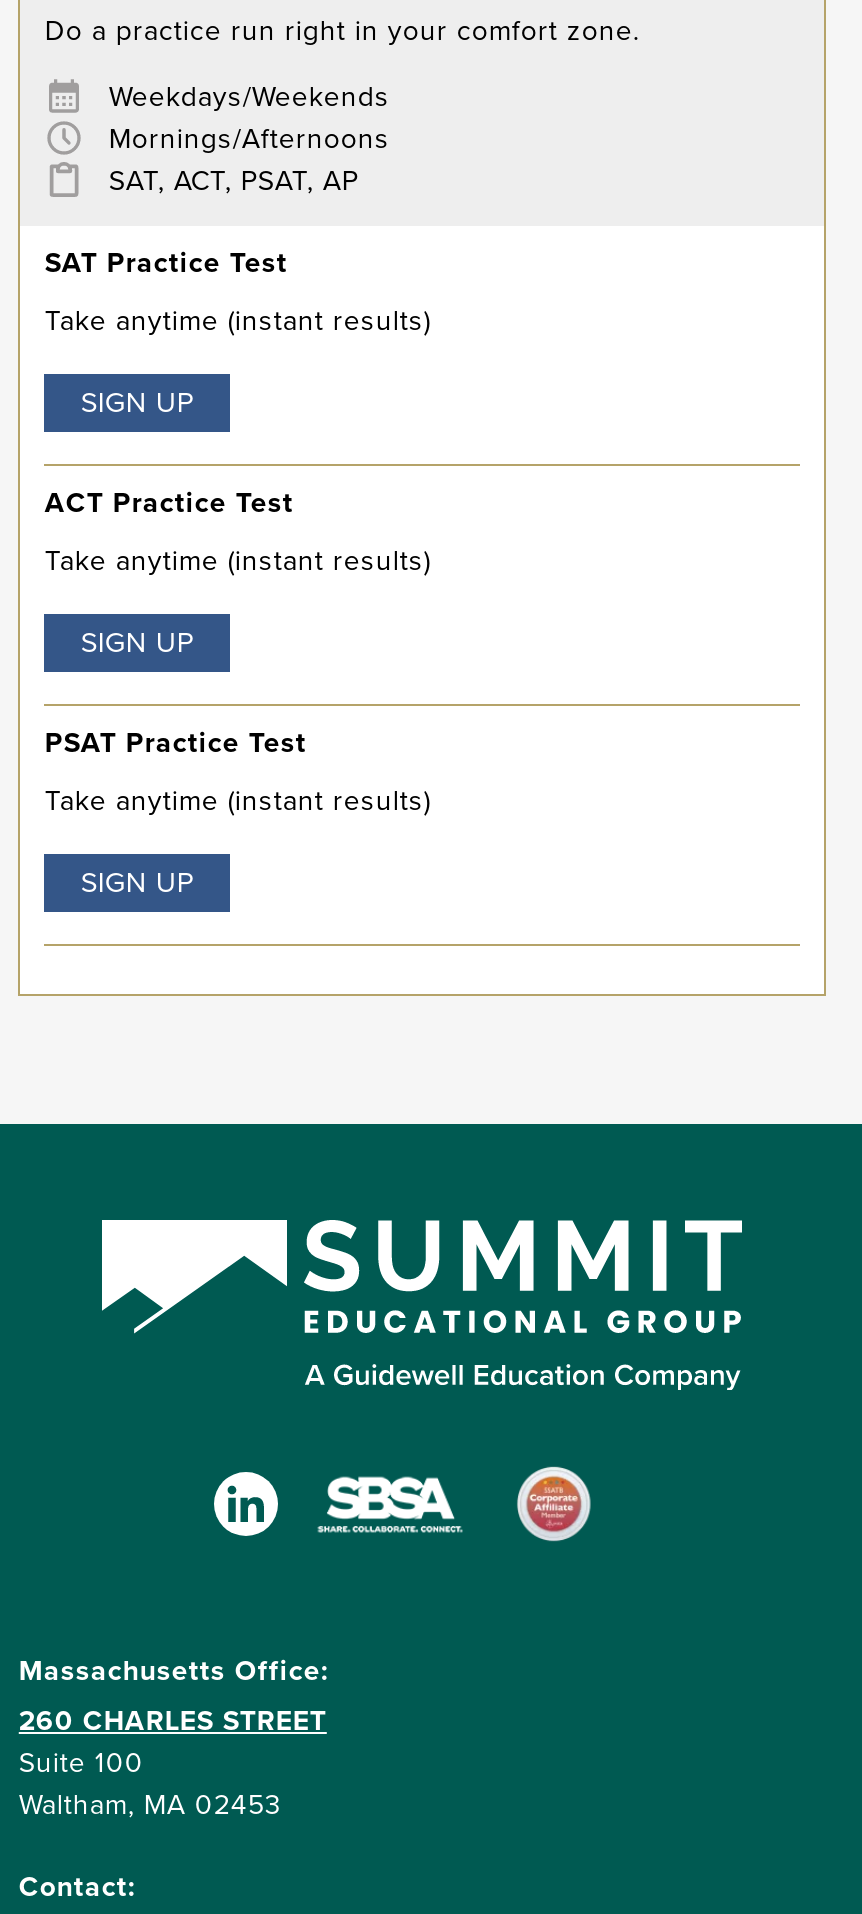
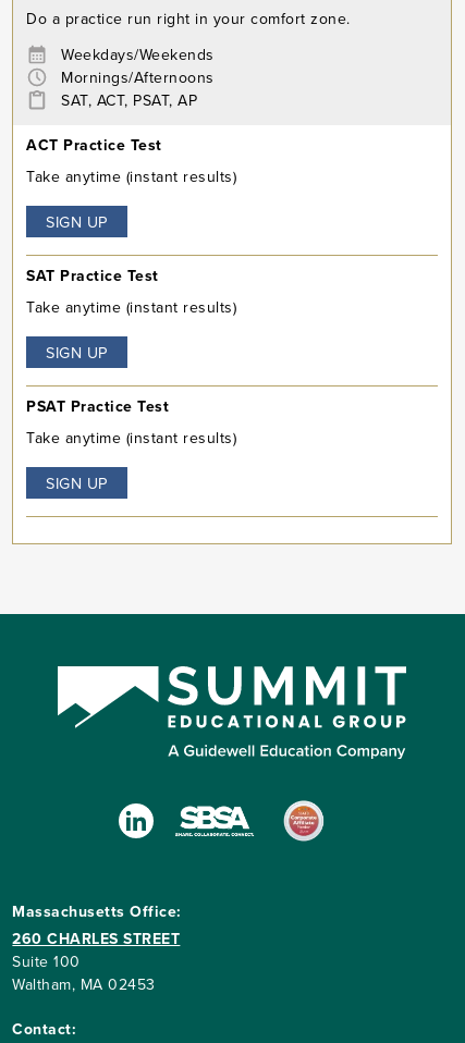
moved [45,243,288,285] -> [27,265,159,287]: SAT Practice Test
moved [45,483,294,525] -> [27,134,162,156]: ACT Practice Test

